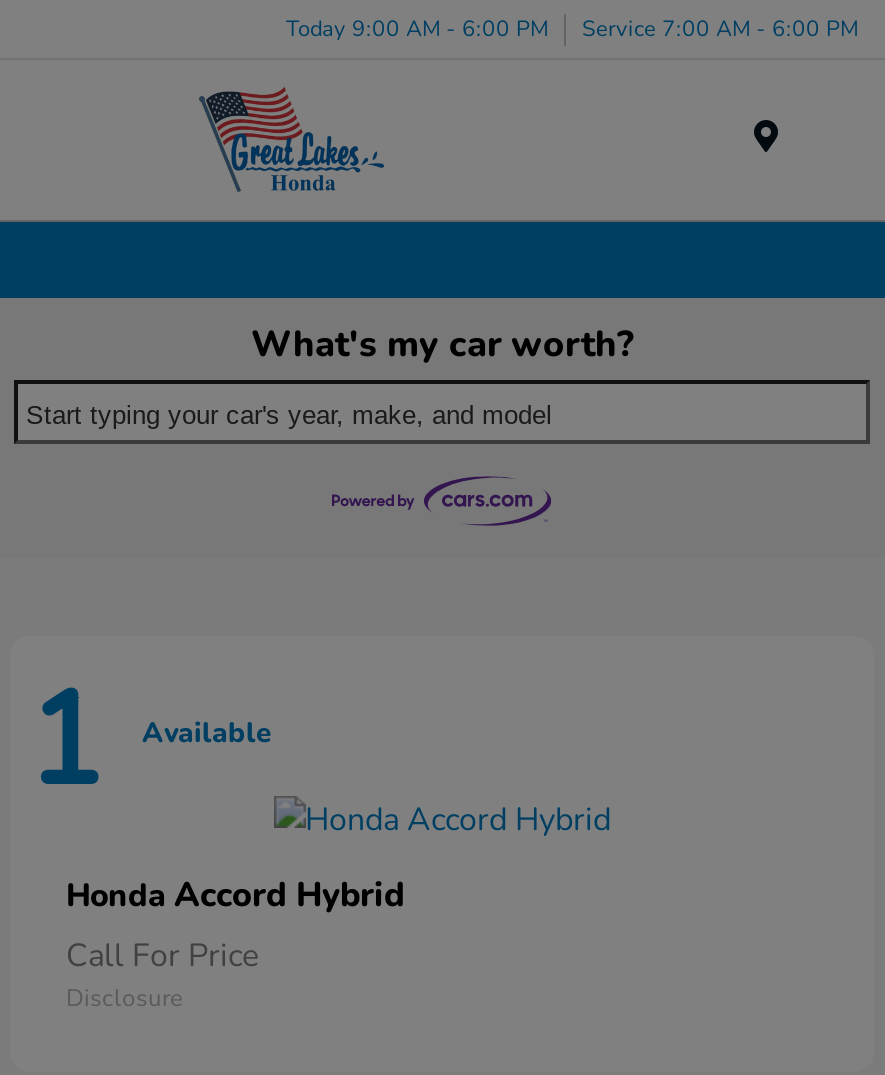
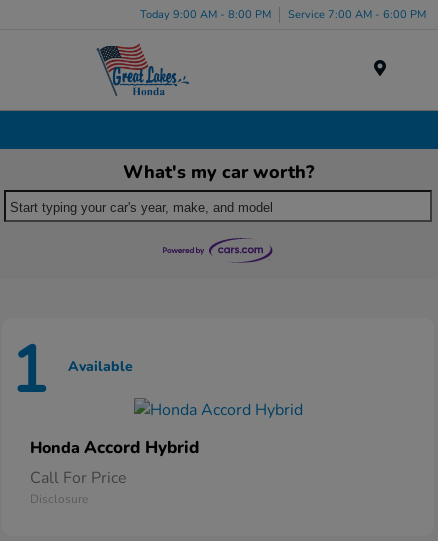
[286,13,858,43] Today 9:00 AM - 6:00 PM Service 7:00 AM - 6:00 PM -> [140,6,426,21] Today 9:00 AM - 8:00 PM Service 7:00 AM - 6:00 PM

